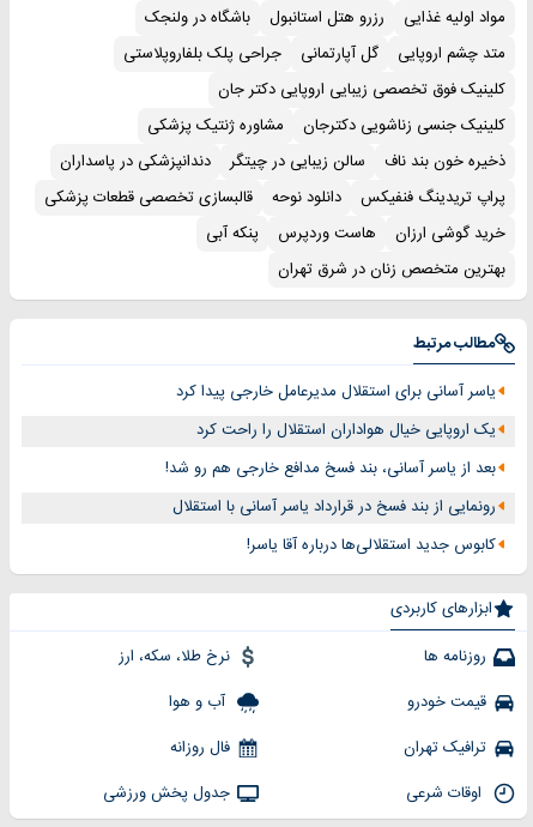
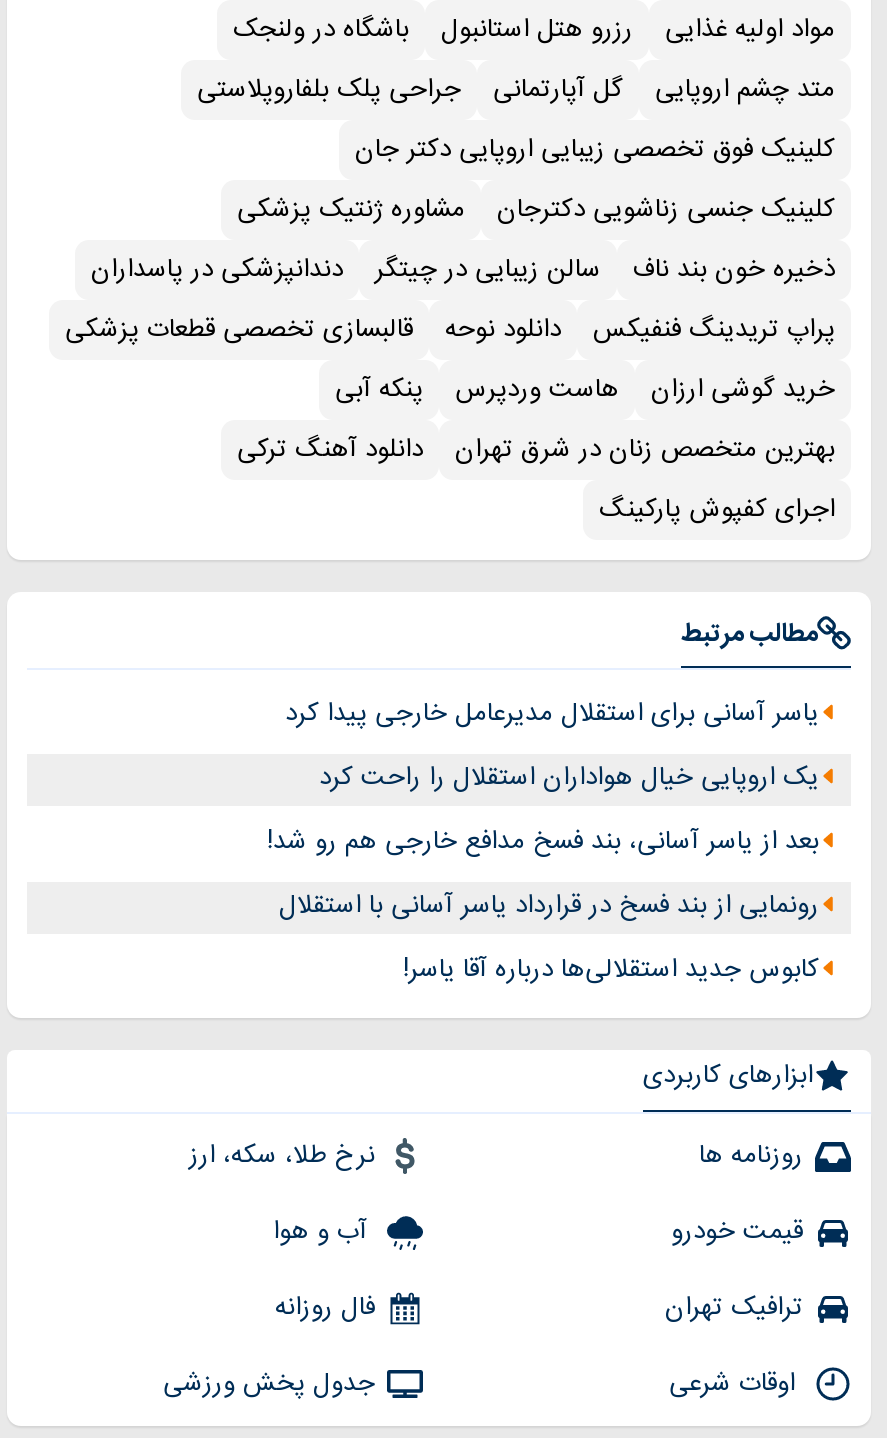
none -> [237,428,835,532] دانلود آهنگ ترکی | اجرای کفپوش پارکینگ

